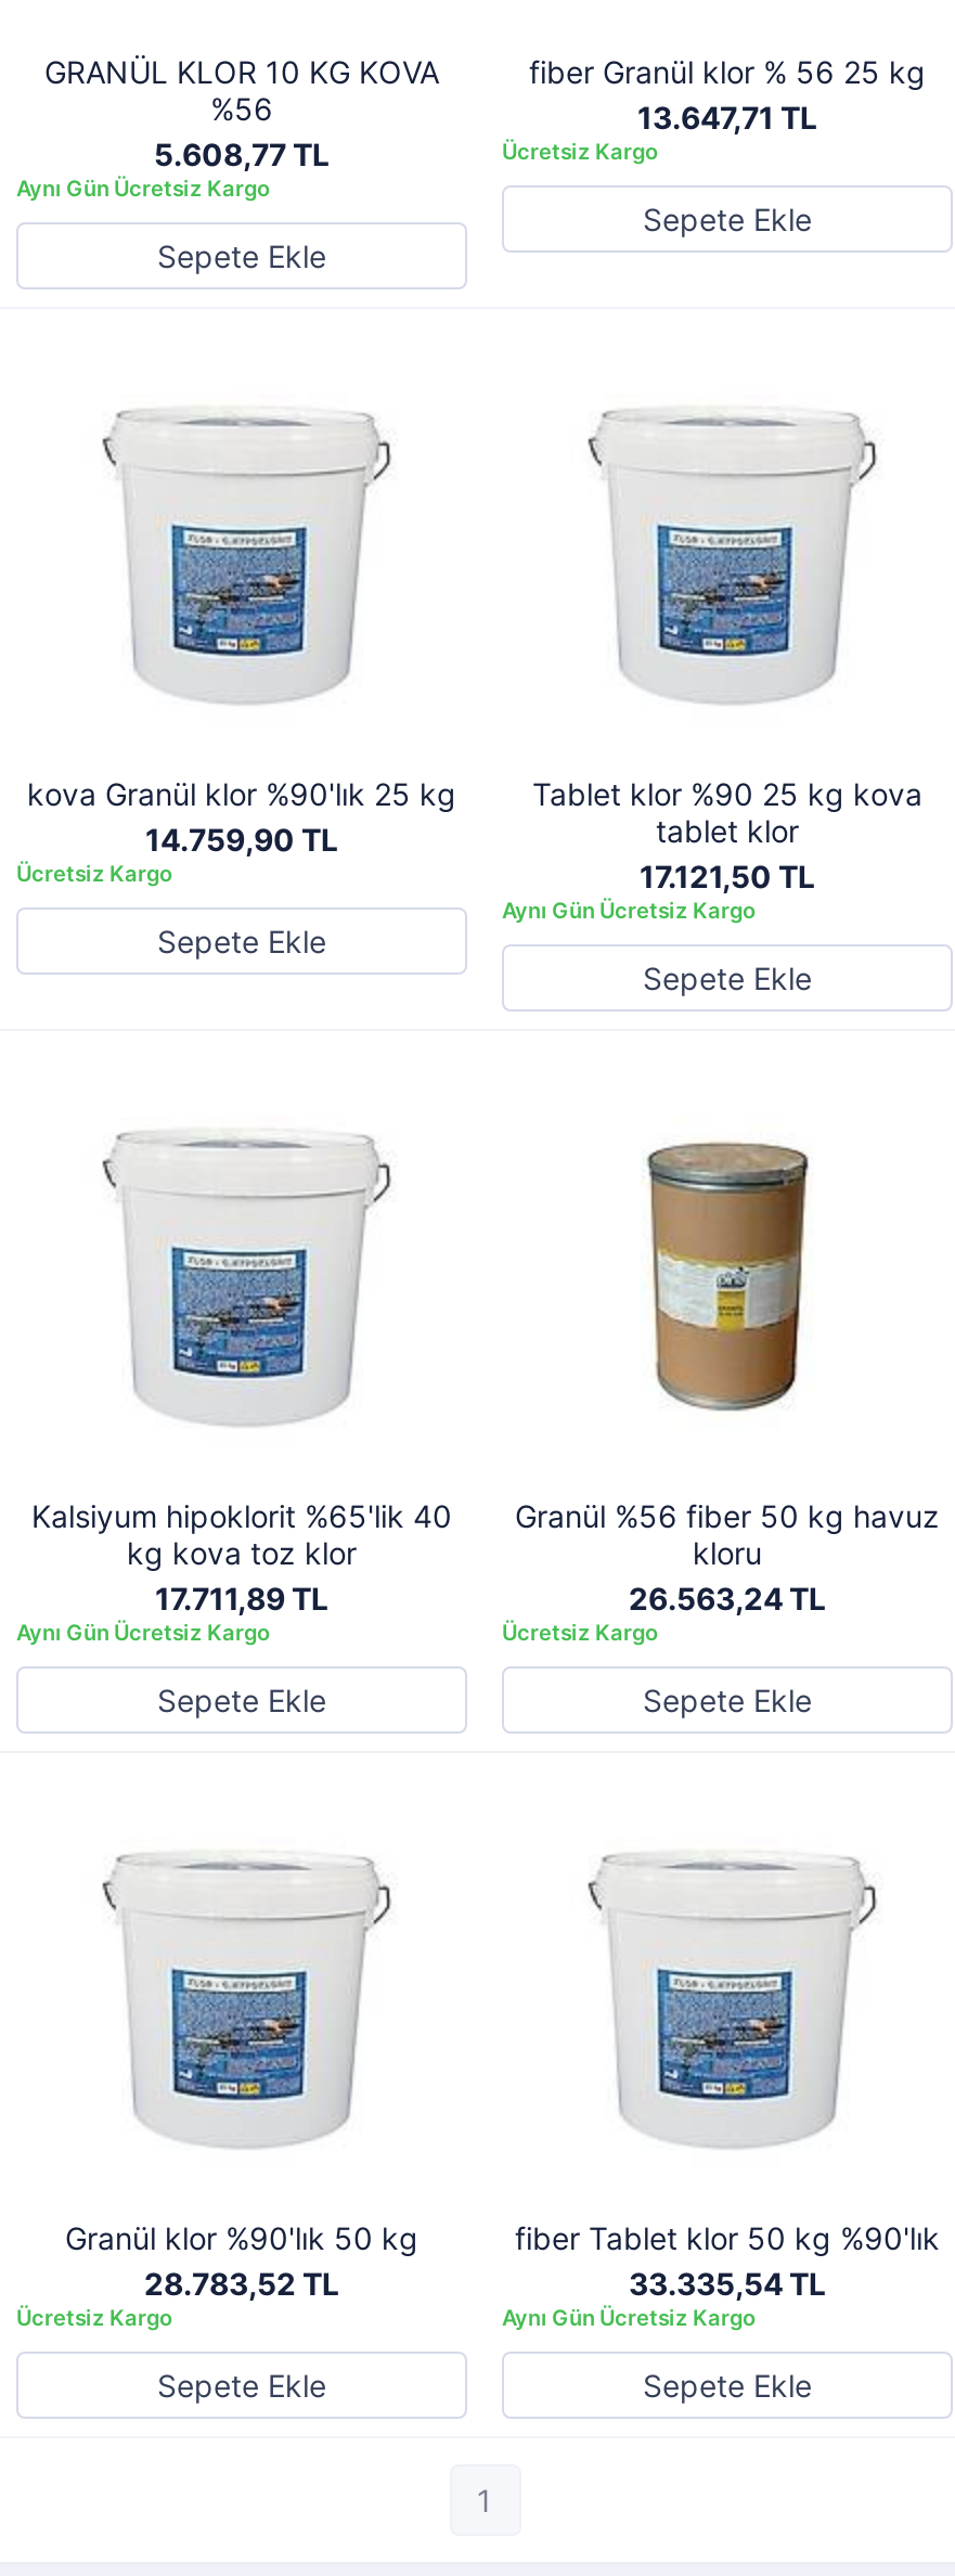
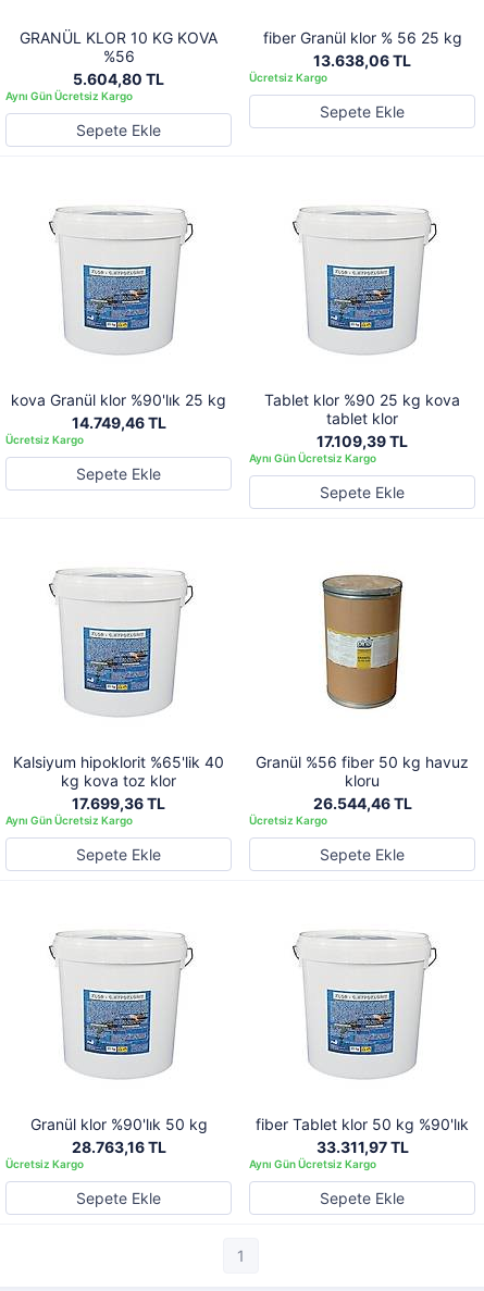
[637,99,817,136] 13.647,71 TL -> [313,51,411,70] 13.638,06 TL
[154,136,330,172] 5.608,77 TL -> [73,70,164,88] 5.604,80 TL
[145,821,338,858] 14.759,90 TL -> [71,413,166,432] 14.749,46 TL
[640,858,815,894] 17.121,50 TL -> [317,432,408,450] 17.109,39 TL
[155,1580,328,1617] 17.711,89 TL -> [72,794,165,812] 17.699,36 TL
[629,1580,826,1617] 26.563,24 TL -> [313,794,412,812] 26.544,46 TL
[144,2265,339,2302] 28.783,52 TL -> [71,1138,166,1156] 28.763,16 TL
[629,2265,826,2302] 33.335,54 TL -> [316,1138,408,1156] 33.311,97 TL

